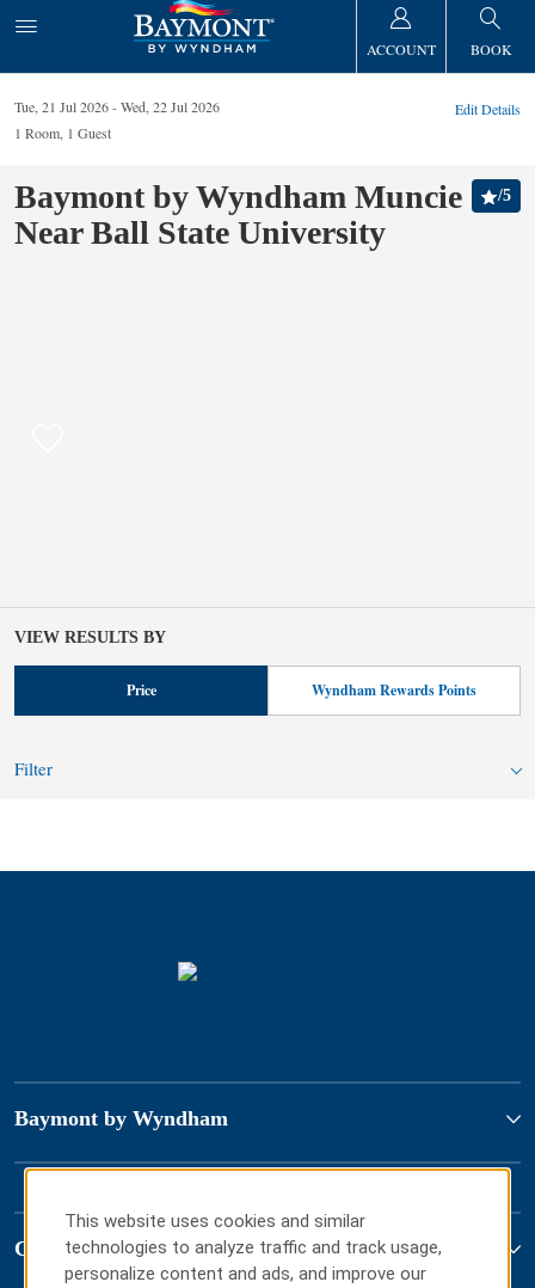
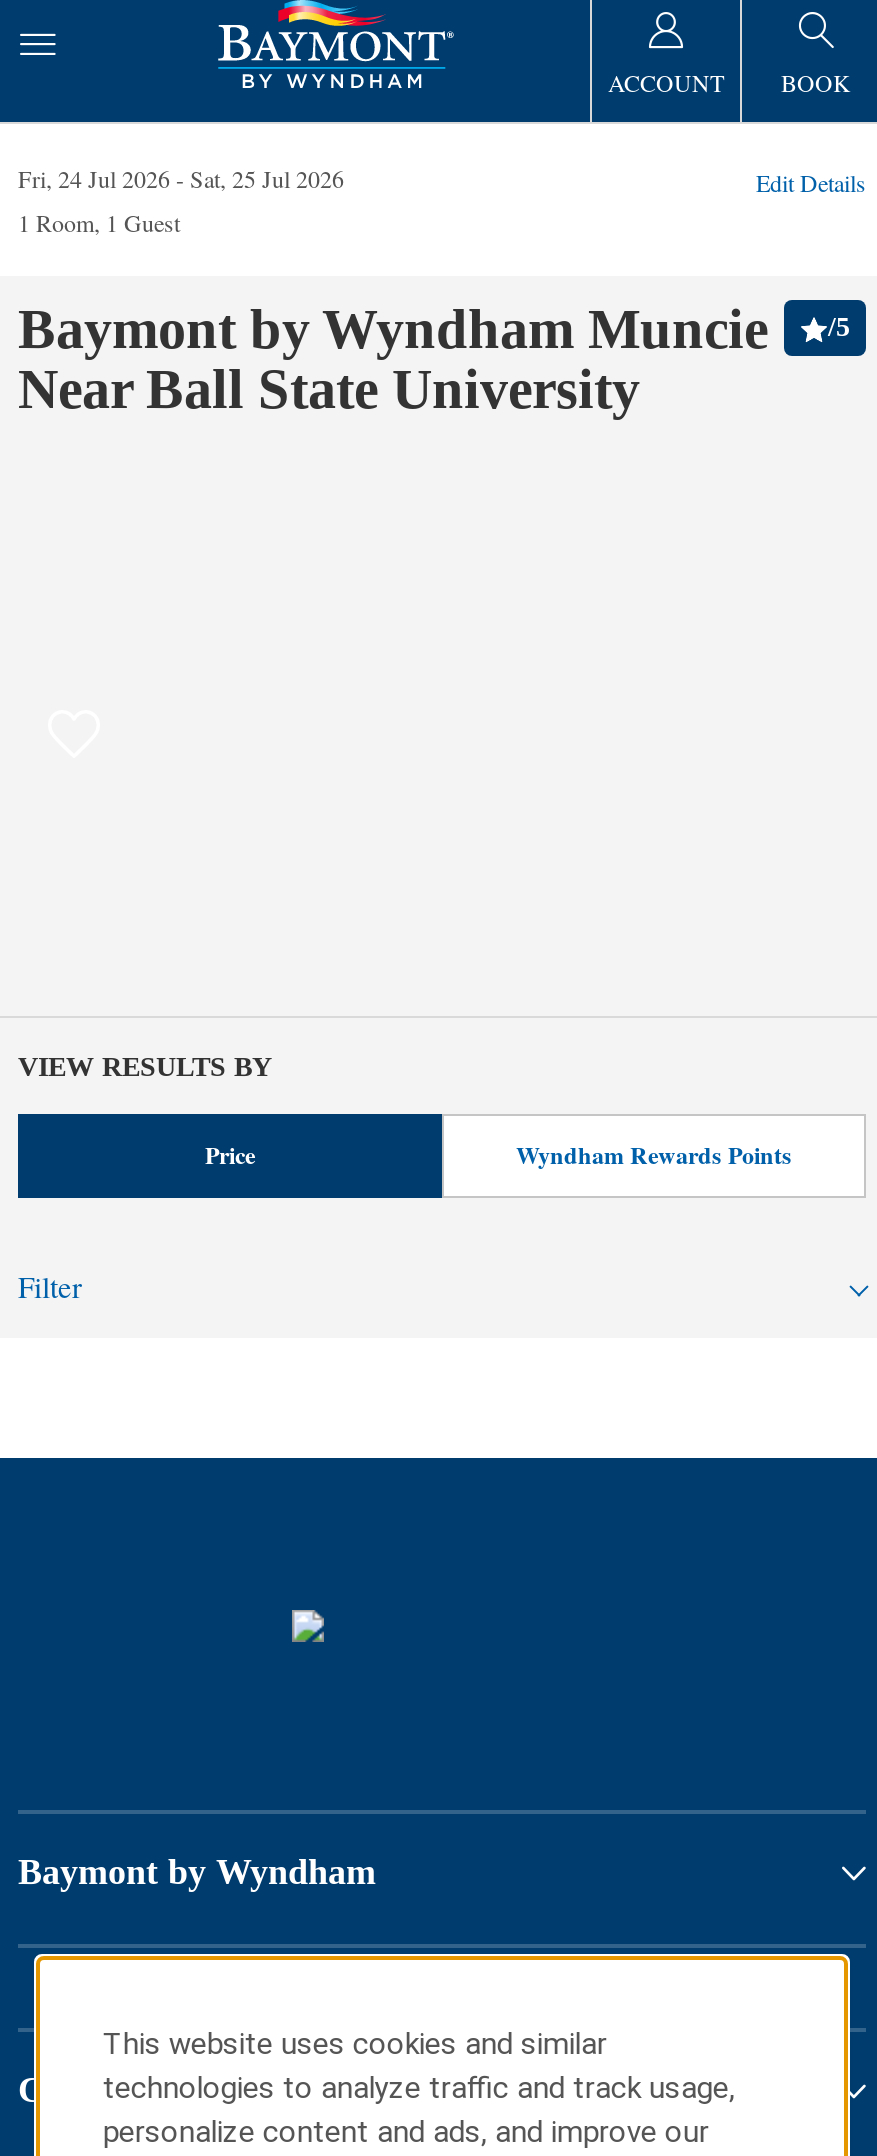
[14,97,109,116] Tue, 21 Jul 2026 -> [18,162,170,194] Fri, 24 Jul 2026
[121,97,220,116] Wed, 22 Jul 2026 -> [190,162,344,194] Sat, 25 Jul 2026

